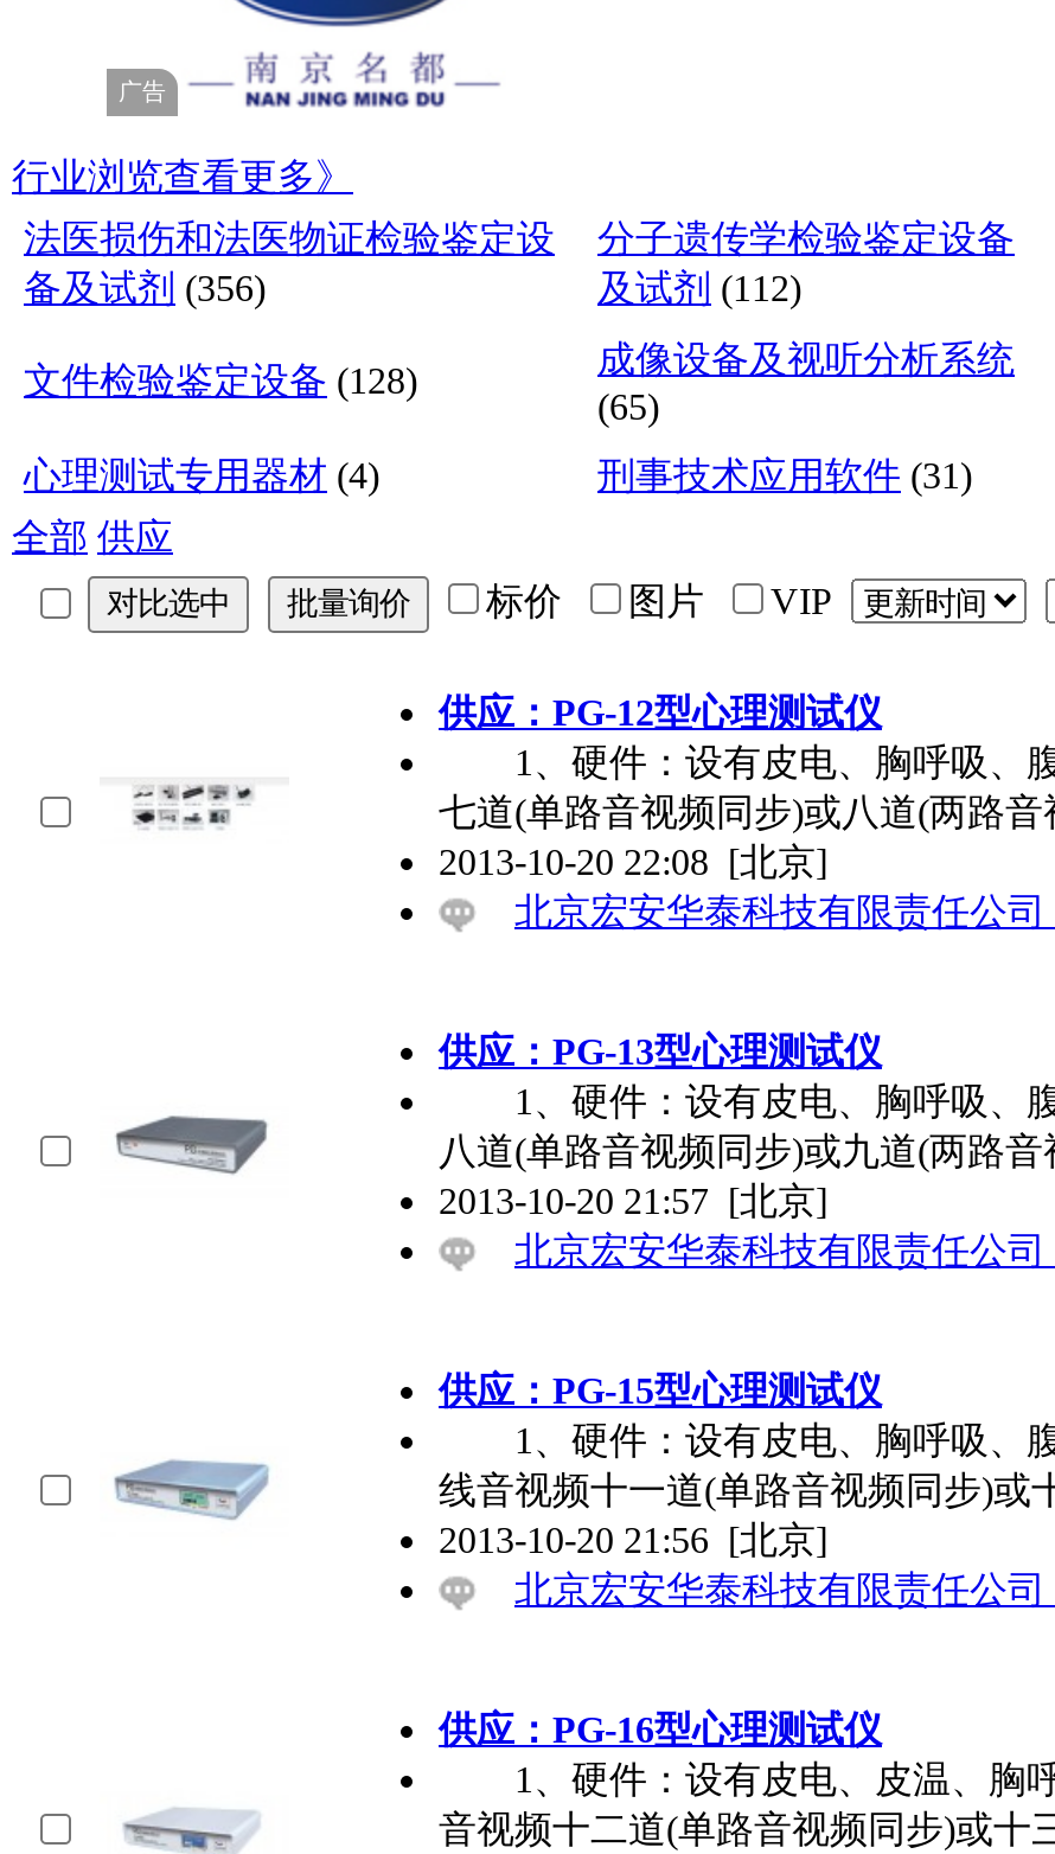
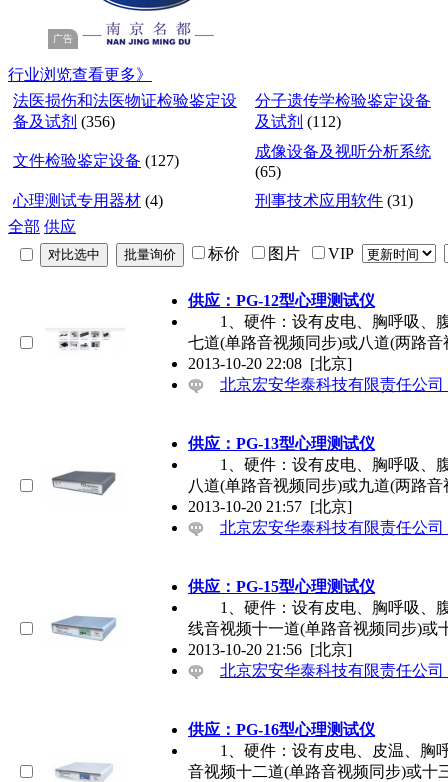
[24,360,417,401] 文件检验鉴定设备 (128) -> [13,152,179,169] 文件检验鉴定设备 (127)

